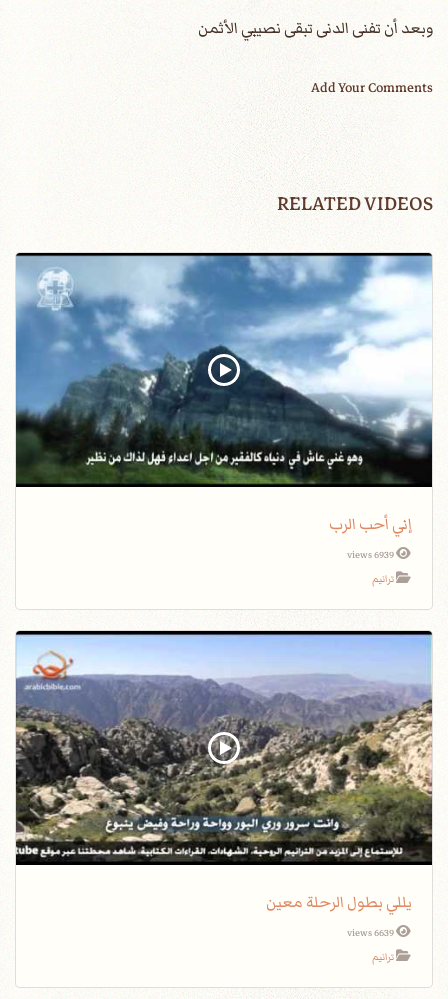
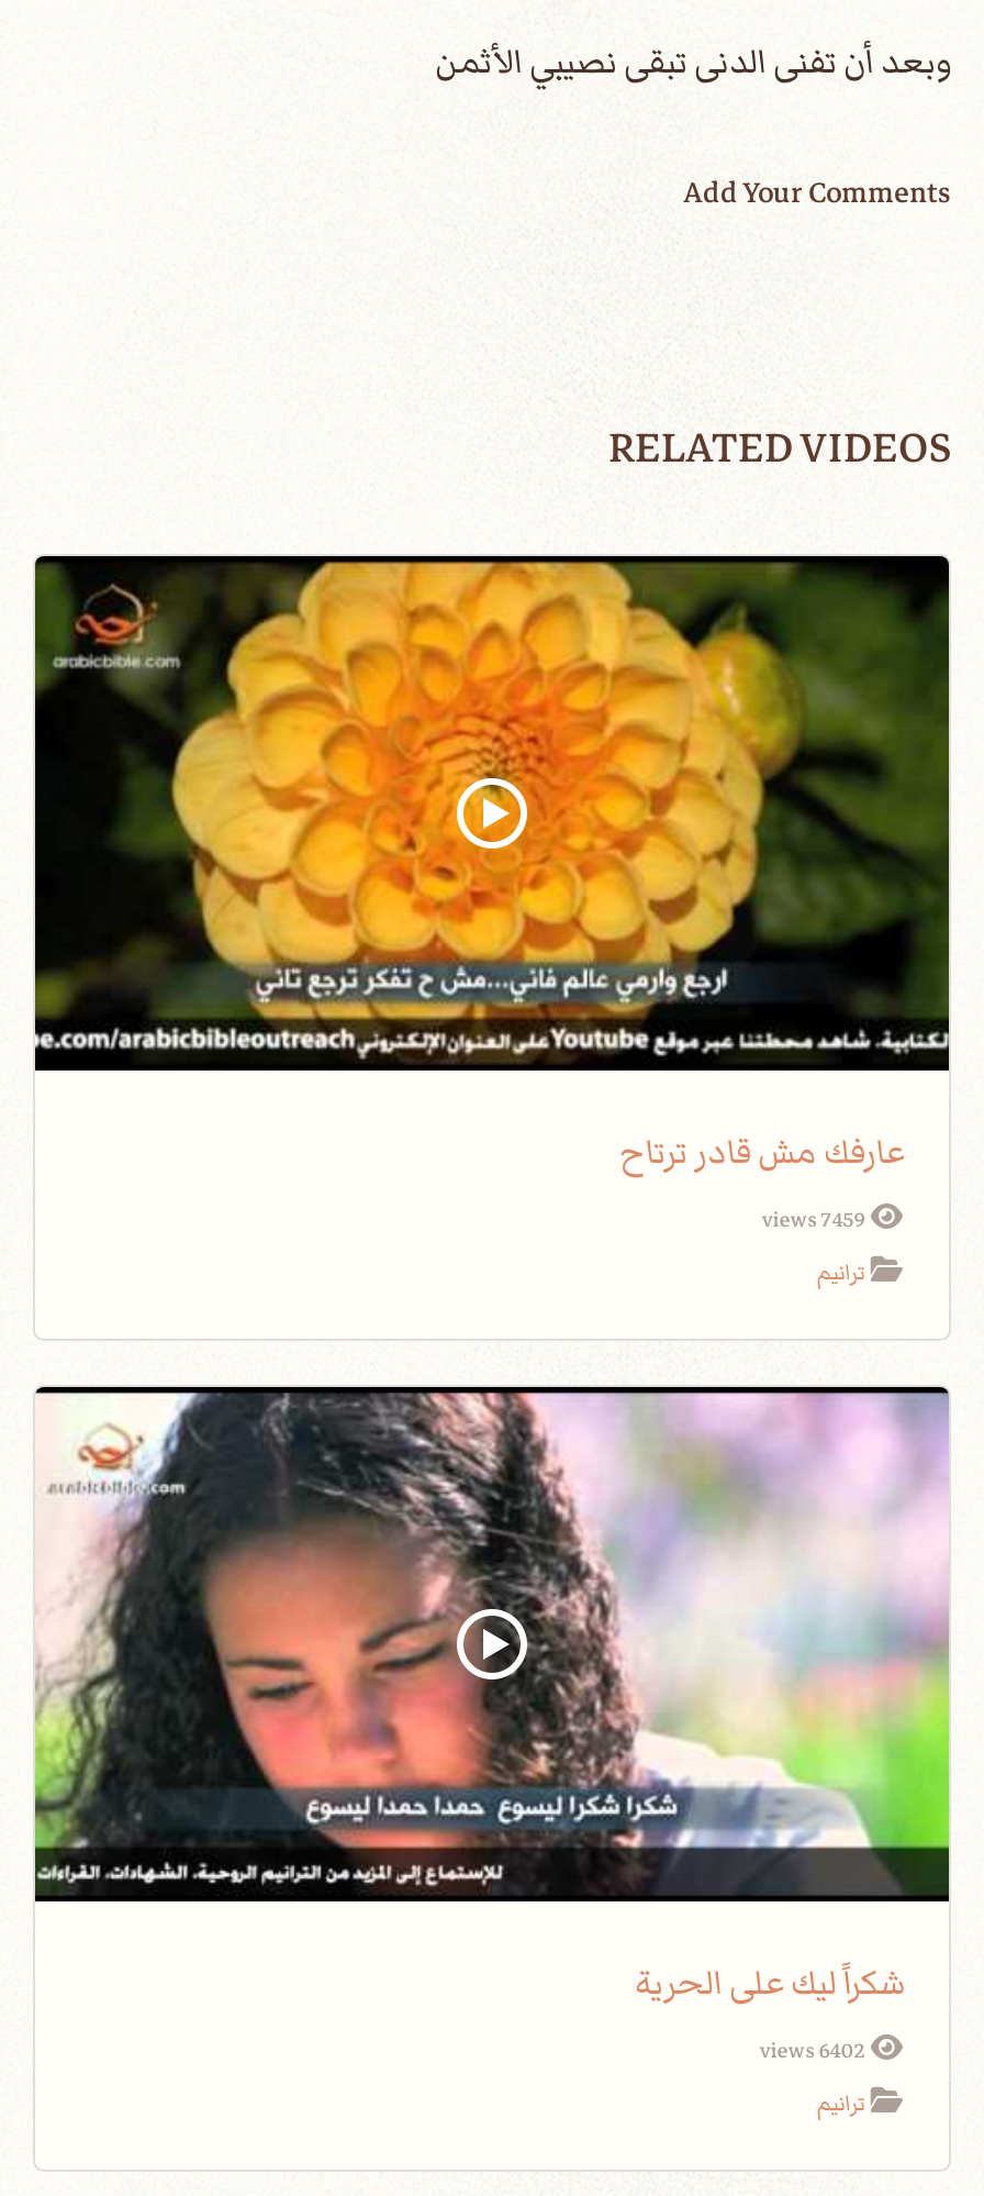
[15,254,433,536] [image] | إني أحب الرب -> [33,558,951,1178] [image] | عارفك مش قادر ترتاح
[15,632,433,914] [image] | يللي بطول الرحلة معين -> [33,1391,951,2009] [image] | شكراً ليك على الحرية

